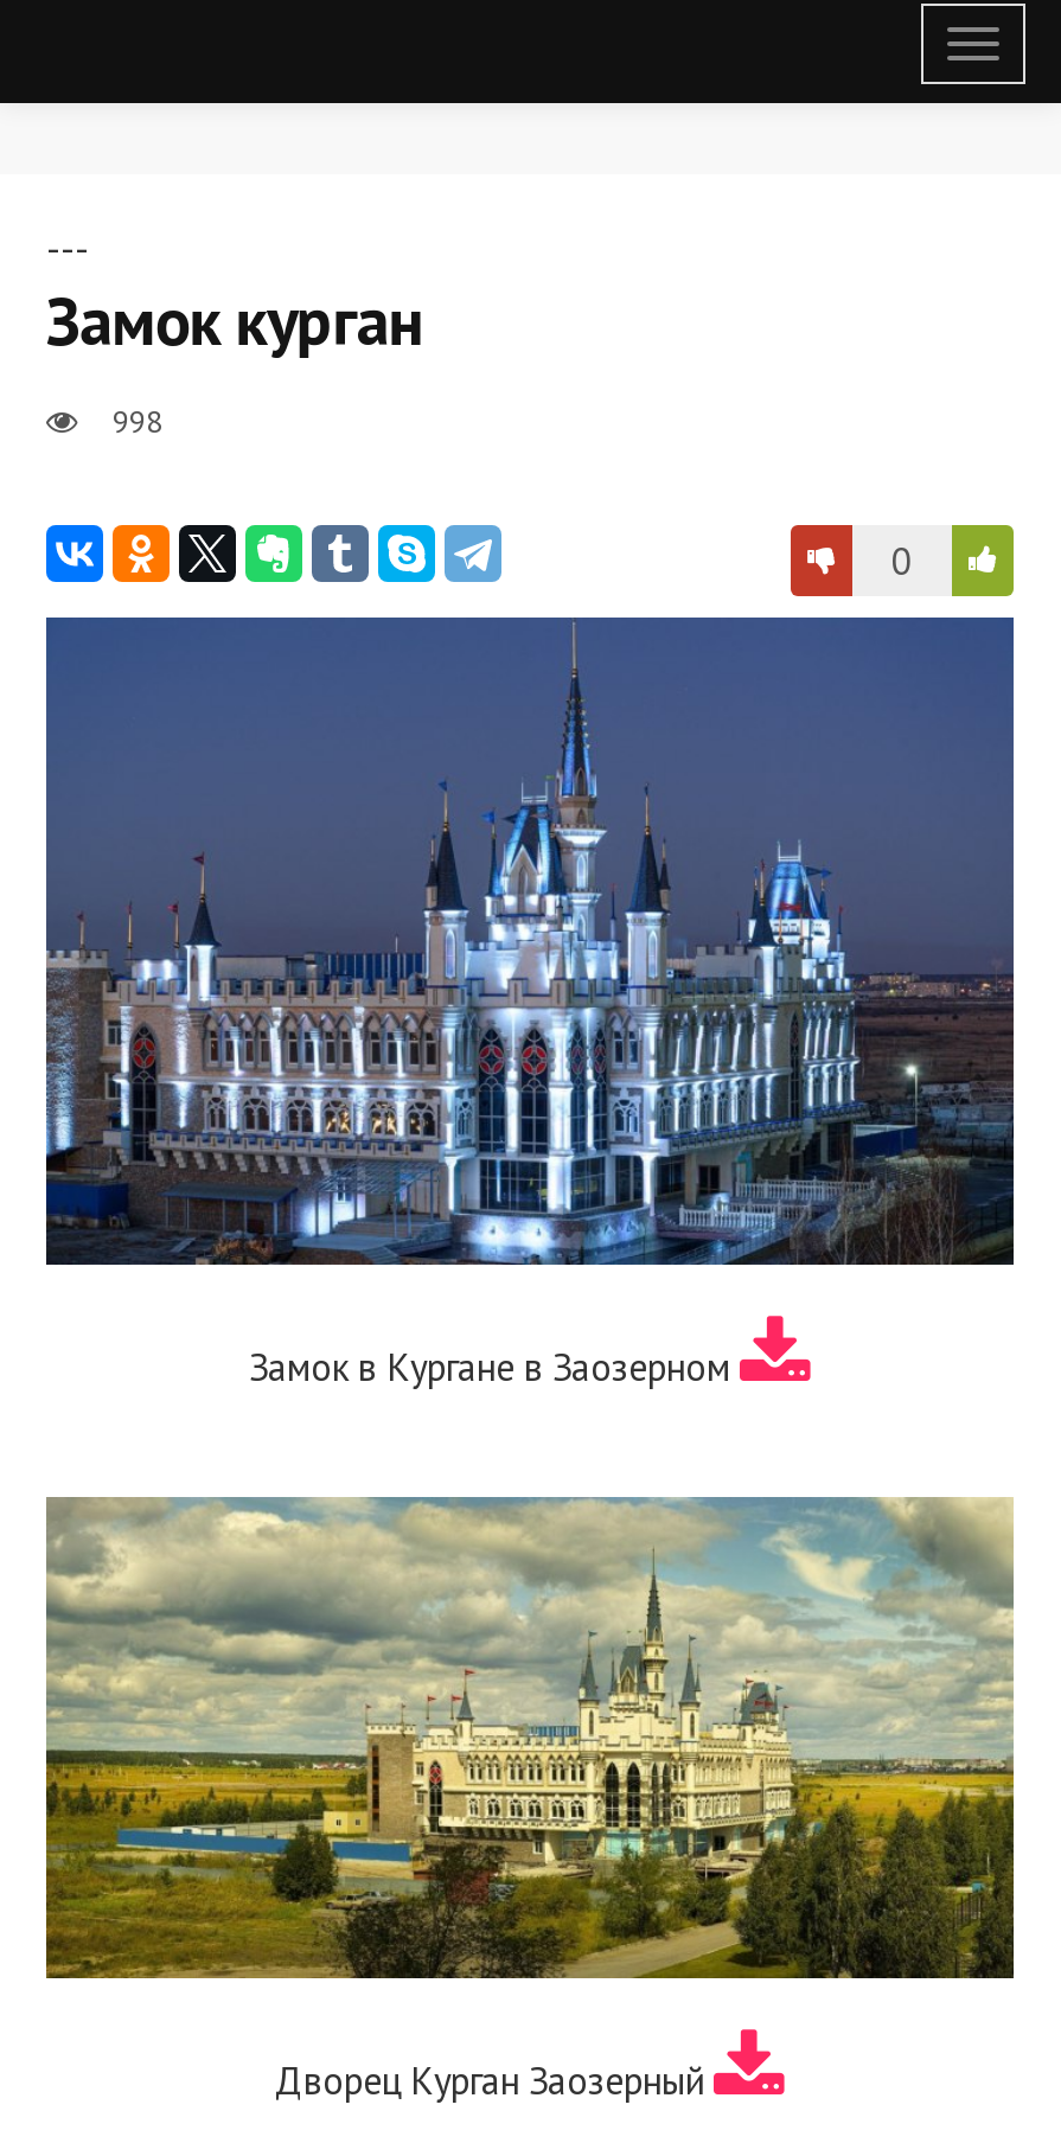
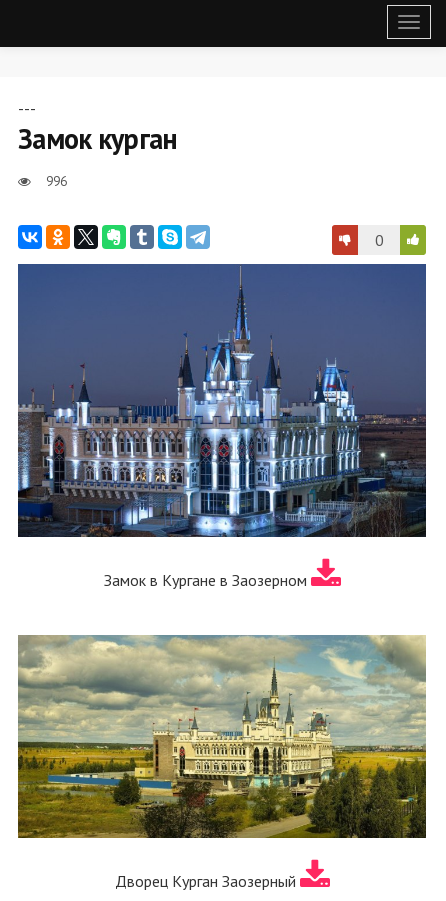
[106,402,162,442] 998 -> [43,173,67,190] 996

